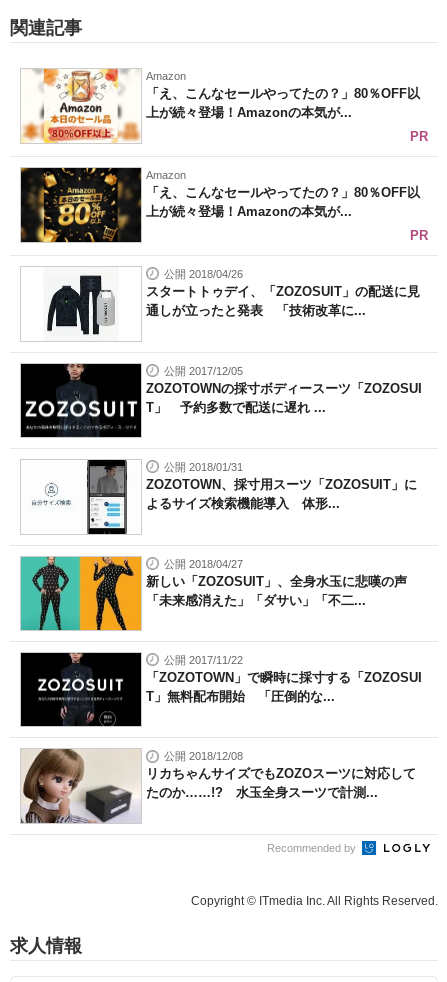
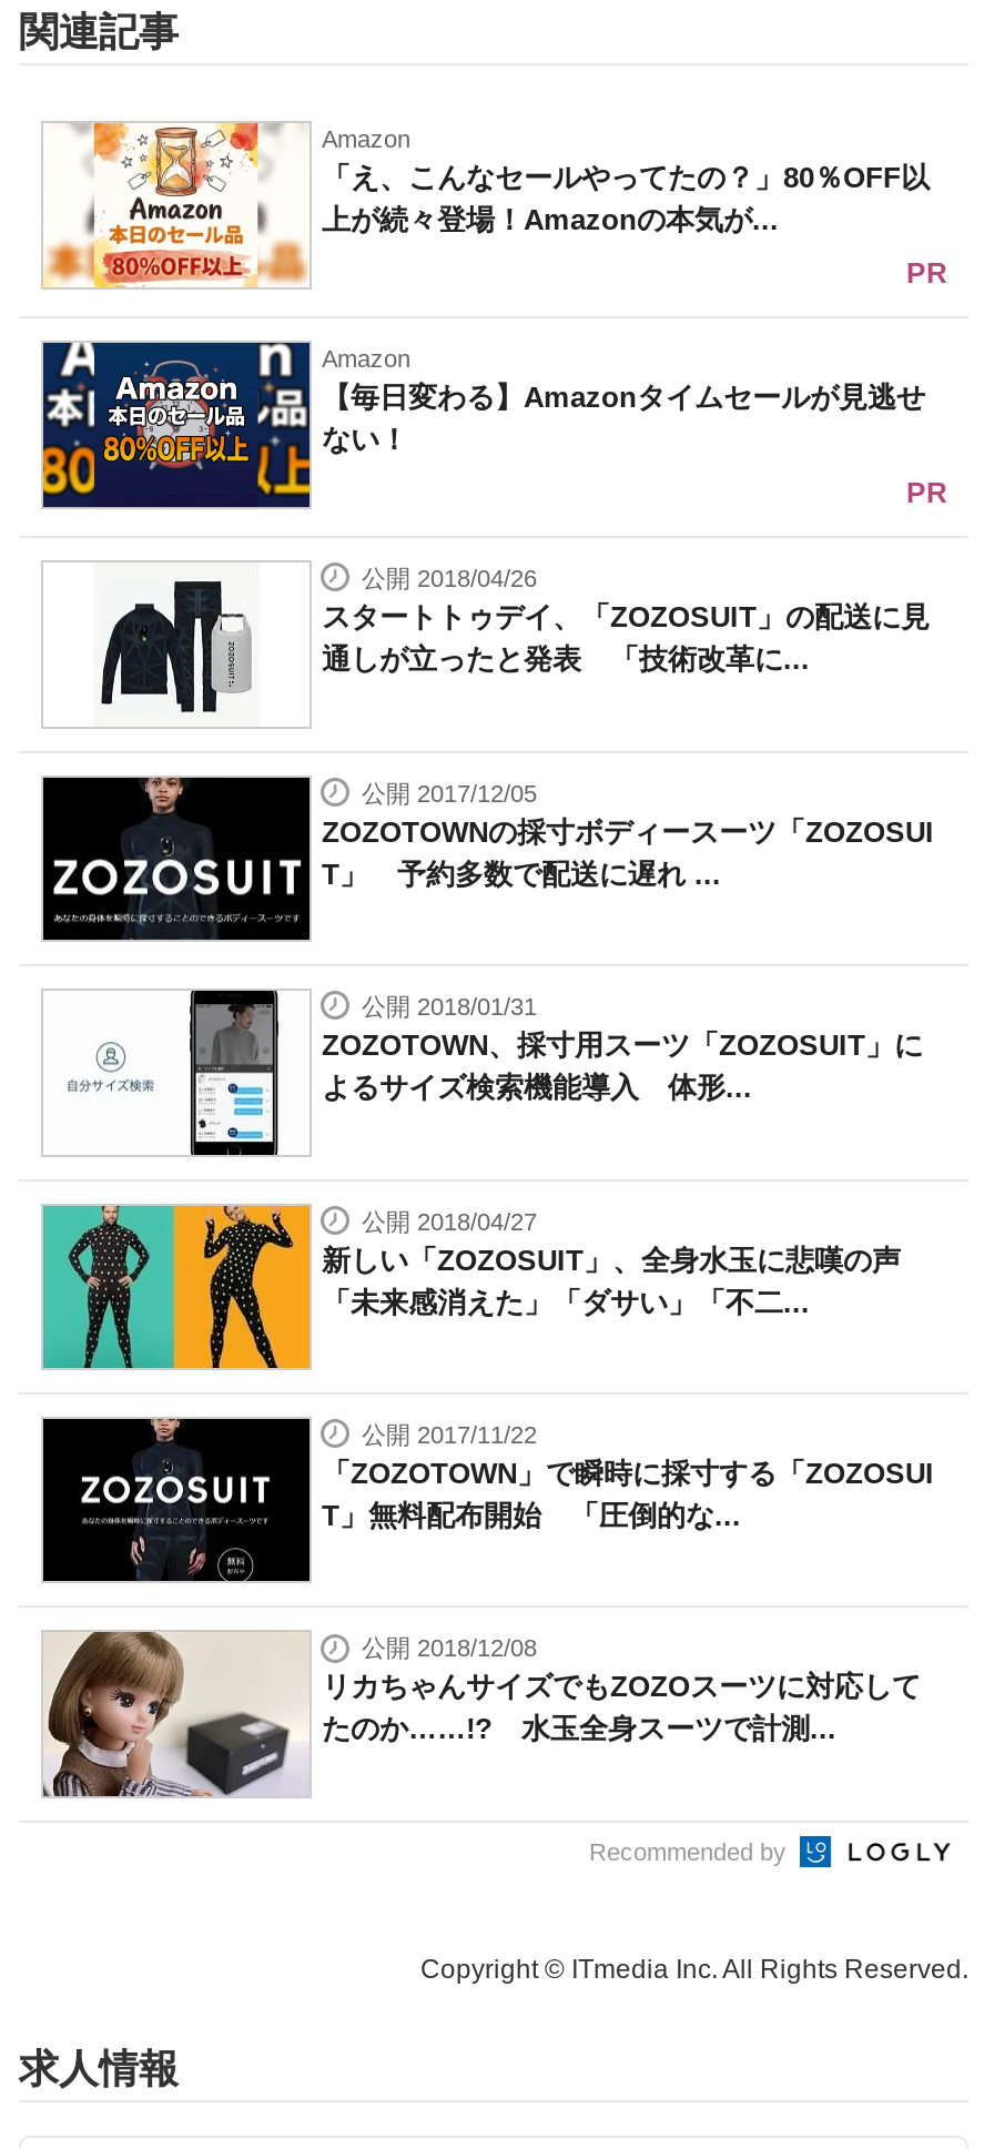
[20,167,420,243] [image] | 「え、こんなセールやってたの？」80％OFF以 | 上が続々登場！Amazonの本気が... -> [41,341,925,509] [image] | 【毎日変わる】Amazonタイムセールが見逃せ | ない！

